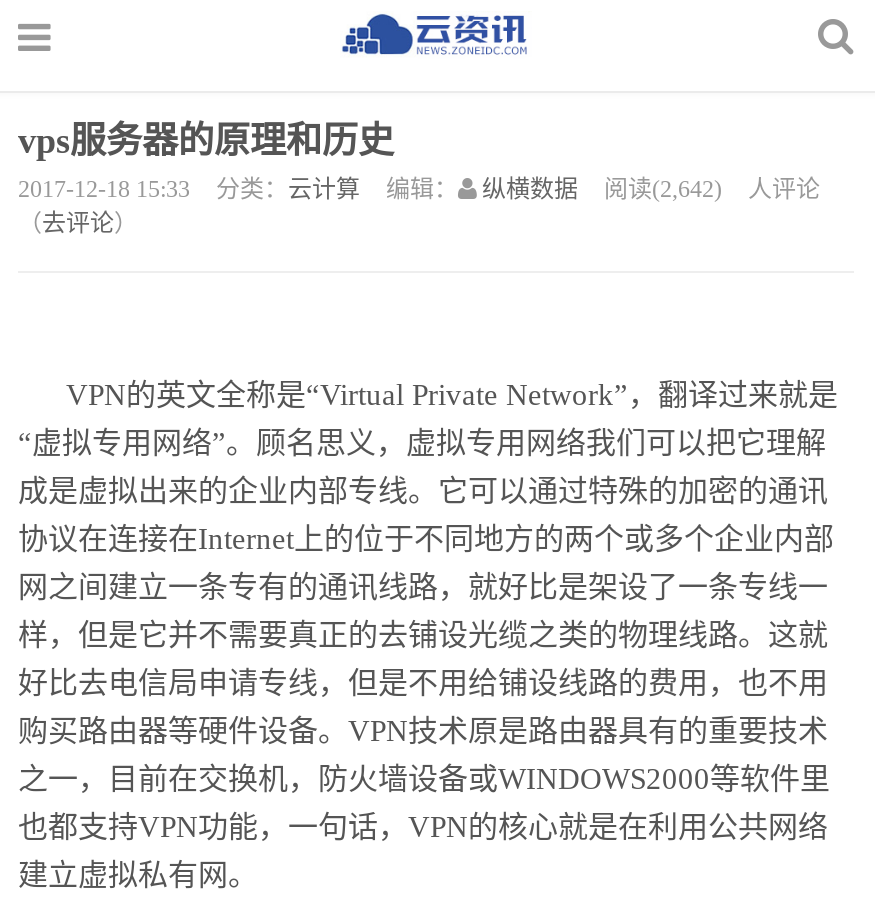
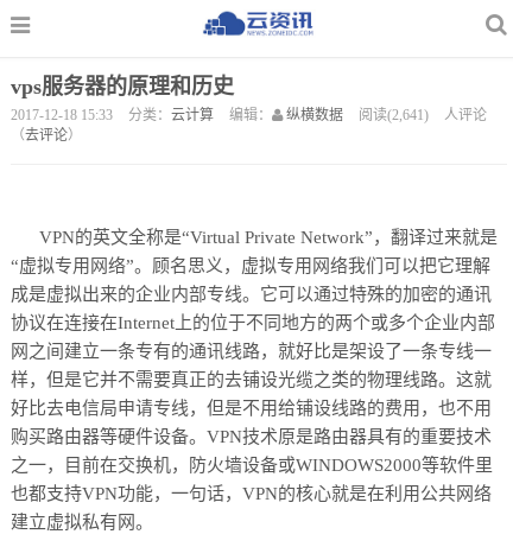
[18,175,820,203] 2017-12-18 15:33 分类：云计算 编辑： 纵横数据 阅读(2,642) 人评论 -> [11,107,487,123] 2017-12-18 15:33 分类：云计算 编辑： 纵横数据 阅读(2,641) 人评论

